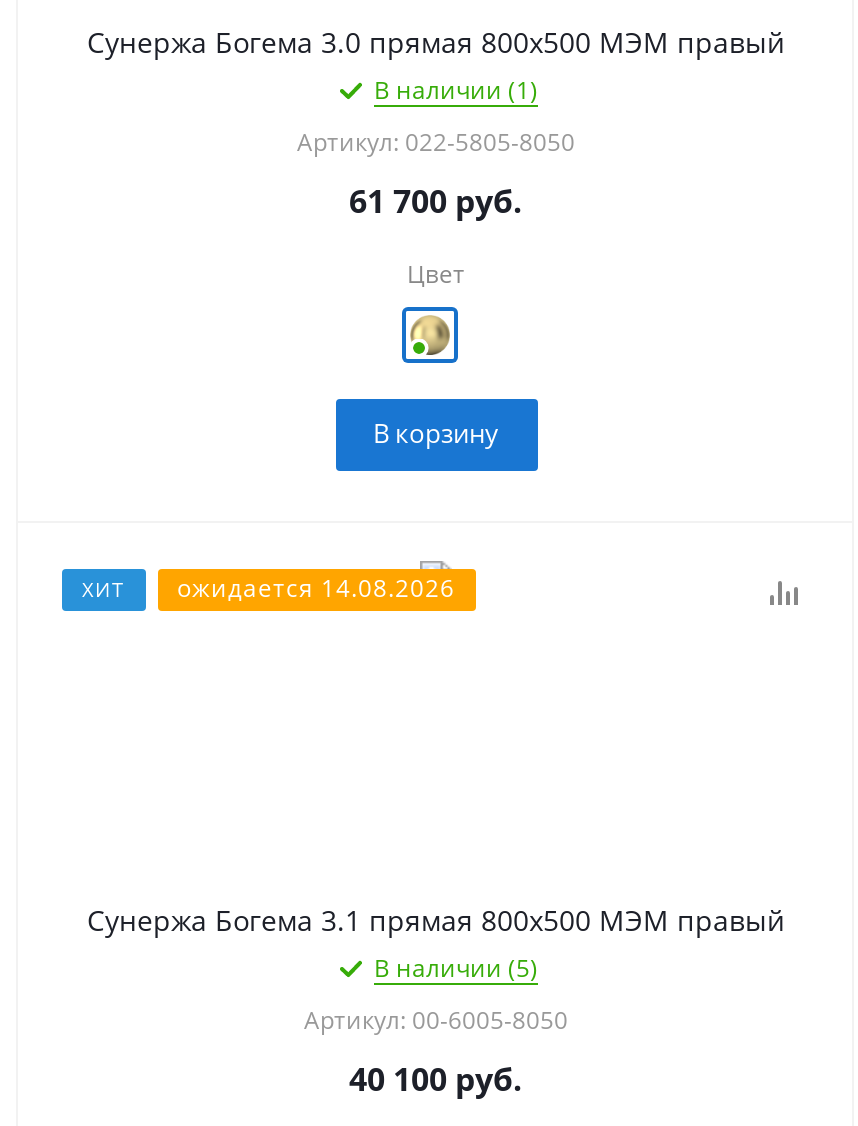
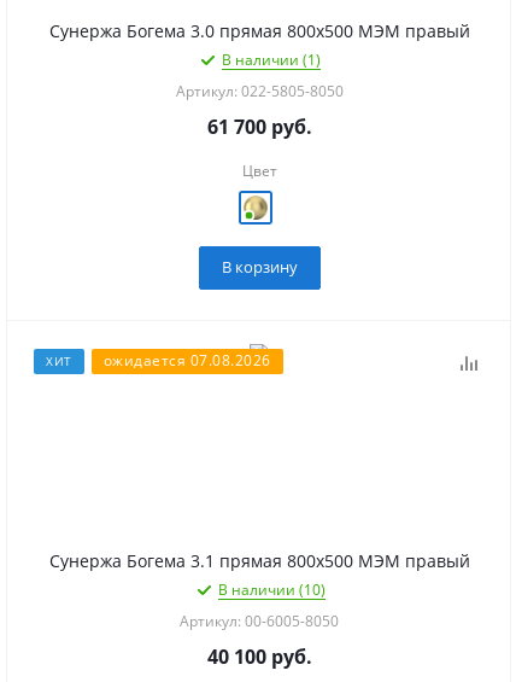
[82,572,455,606] ХИТ ожидается 14.08.2026 -> [46,351,271,371] ХИТ ожидается 07.08.2026
[374,952,538,986] В наличии (5) -> [218,580,325,600] В наличии (10)

